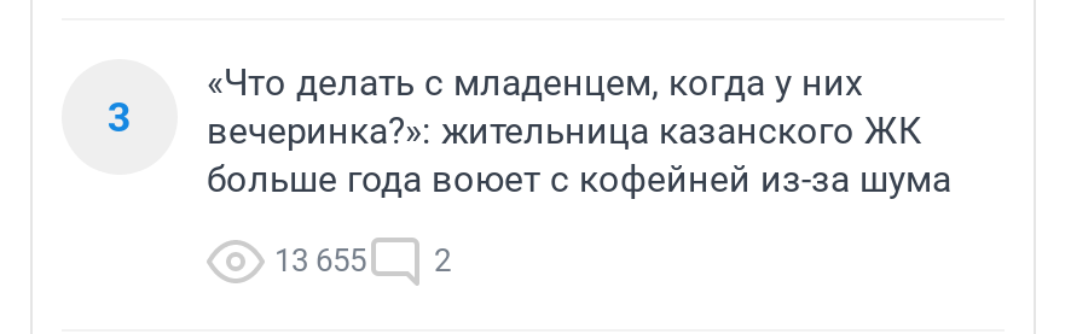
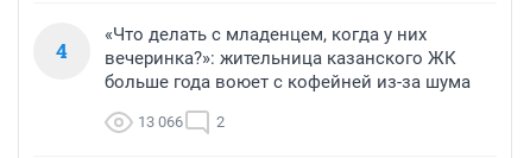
[108,88,922,153] 3 вечеринка?»: жительница казанского ЖК -> [55,37,456,69] 4 вечеринка?»: жительница казанского ЖК
[274,243,451,279] 13 655 2 -> [138,113,225,131] 13 066 2

